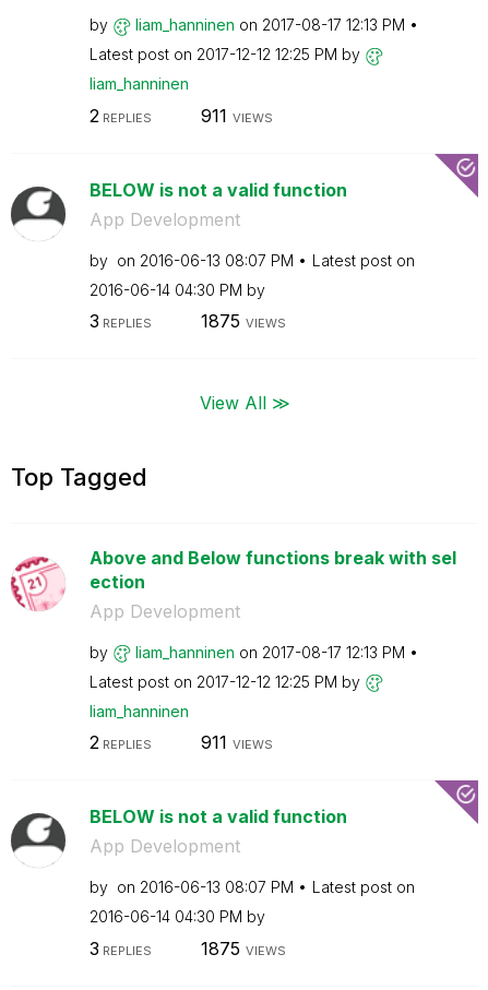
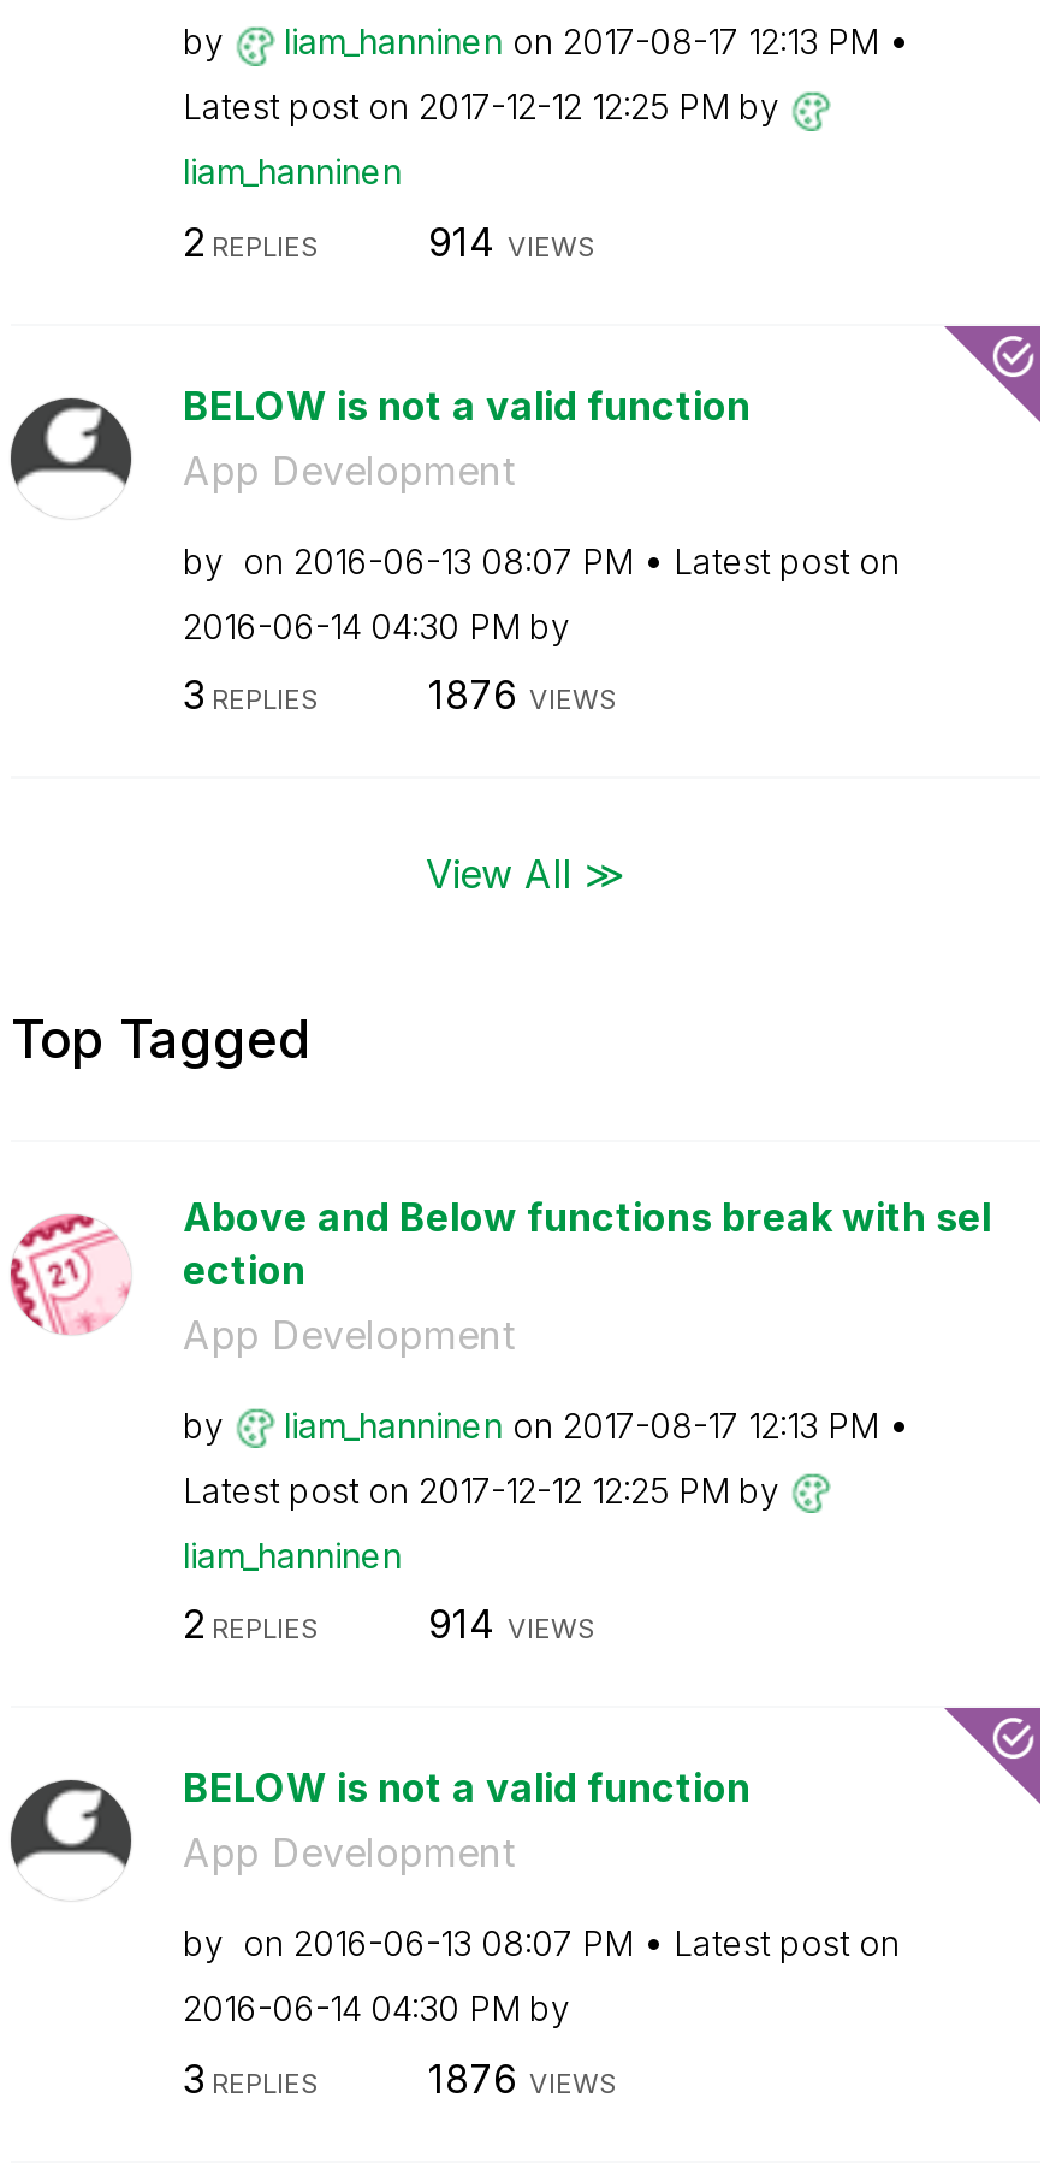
[200,104,272,126] 911 VIEWS -> [428,217,597,265] 914 VIEWS
[200,310,285,332] 1875 VIEWS -> [428,670,618,719] 1876 VIEWS
[200,731,272,753] 911 VIEWS -> [428,1600,597,1648] 914 VIEWS
[200,937,285,959] 1875 VIEWS -> [428,2053,618,2102] 1876 VIEWS

